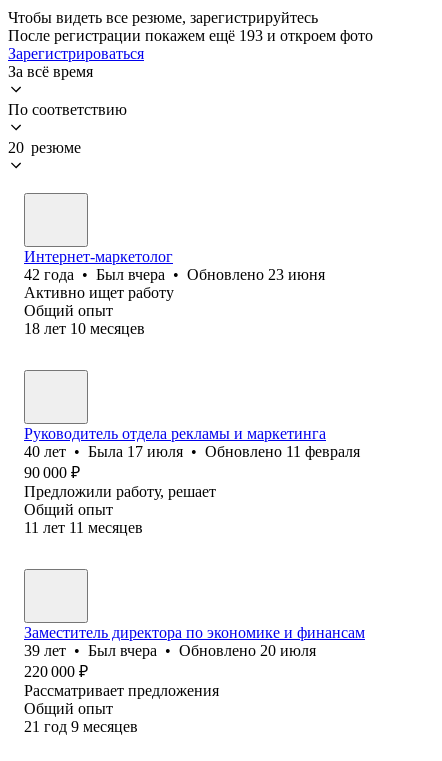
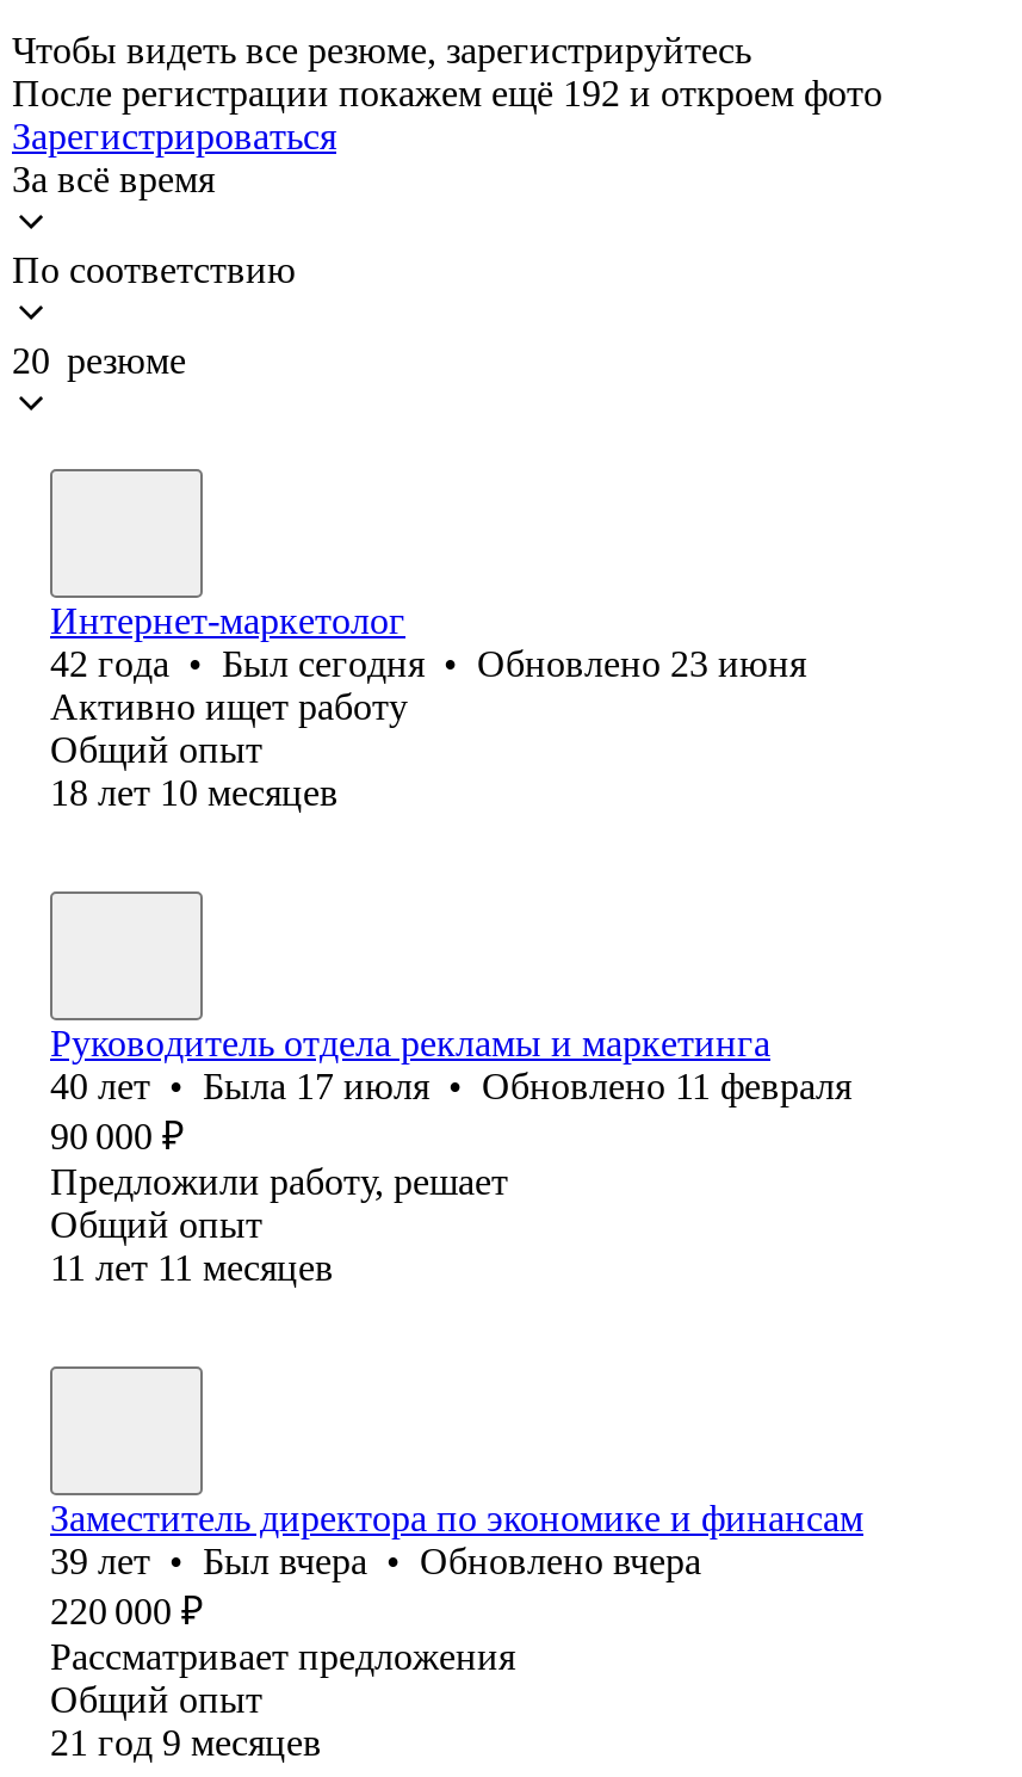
[8,27,373,44] После регистрации покажем ещё 193 и откроем фото -> [12,73,882,113] После регистрации покажем ещё 192 и откроем фото
[24,266,325,283] 42 года • Был вчера • Обновлено 23 июня -> [50,643,806,684] 42 года • Был сегодня • Обновлено 23 июня
[24,642,316,659] 39 лет • Был вчера • Обновлено 20 июля -> [50,1540,701,1581] 39 лет • Был вчера • Обновлено вчера

